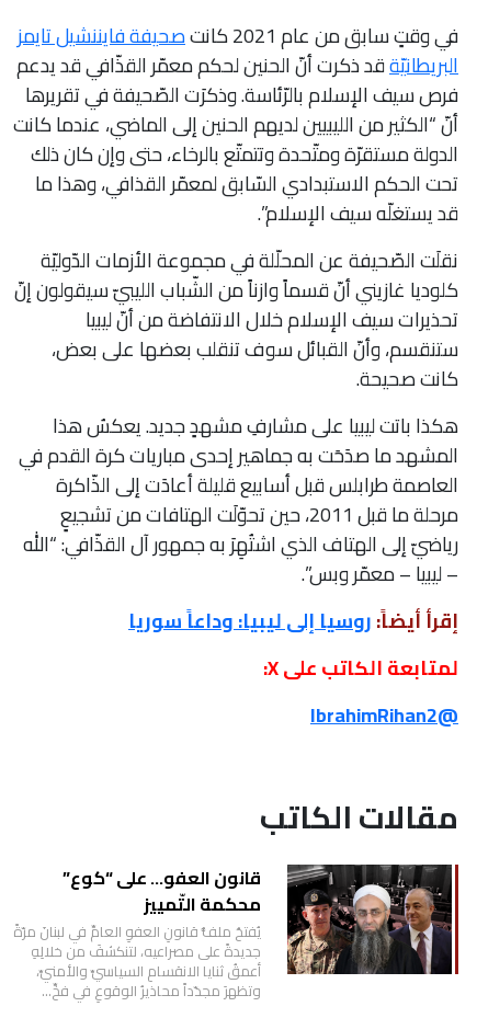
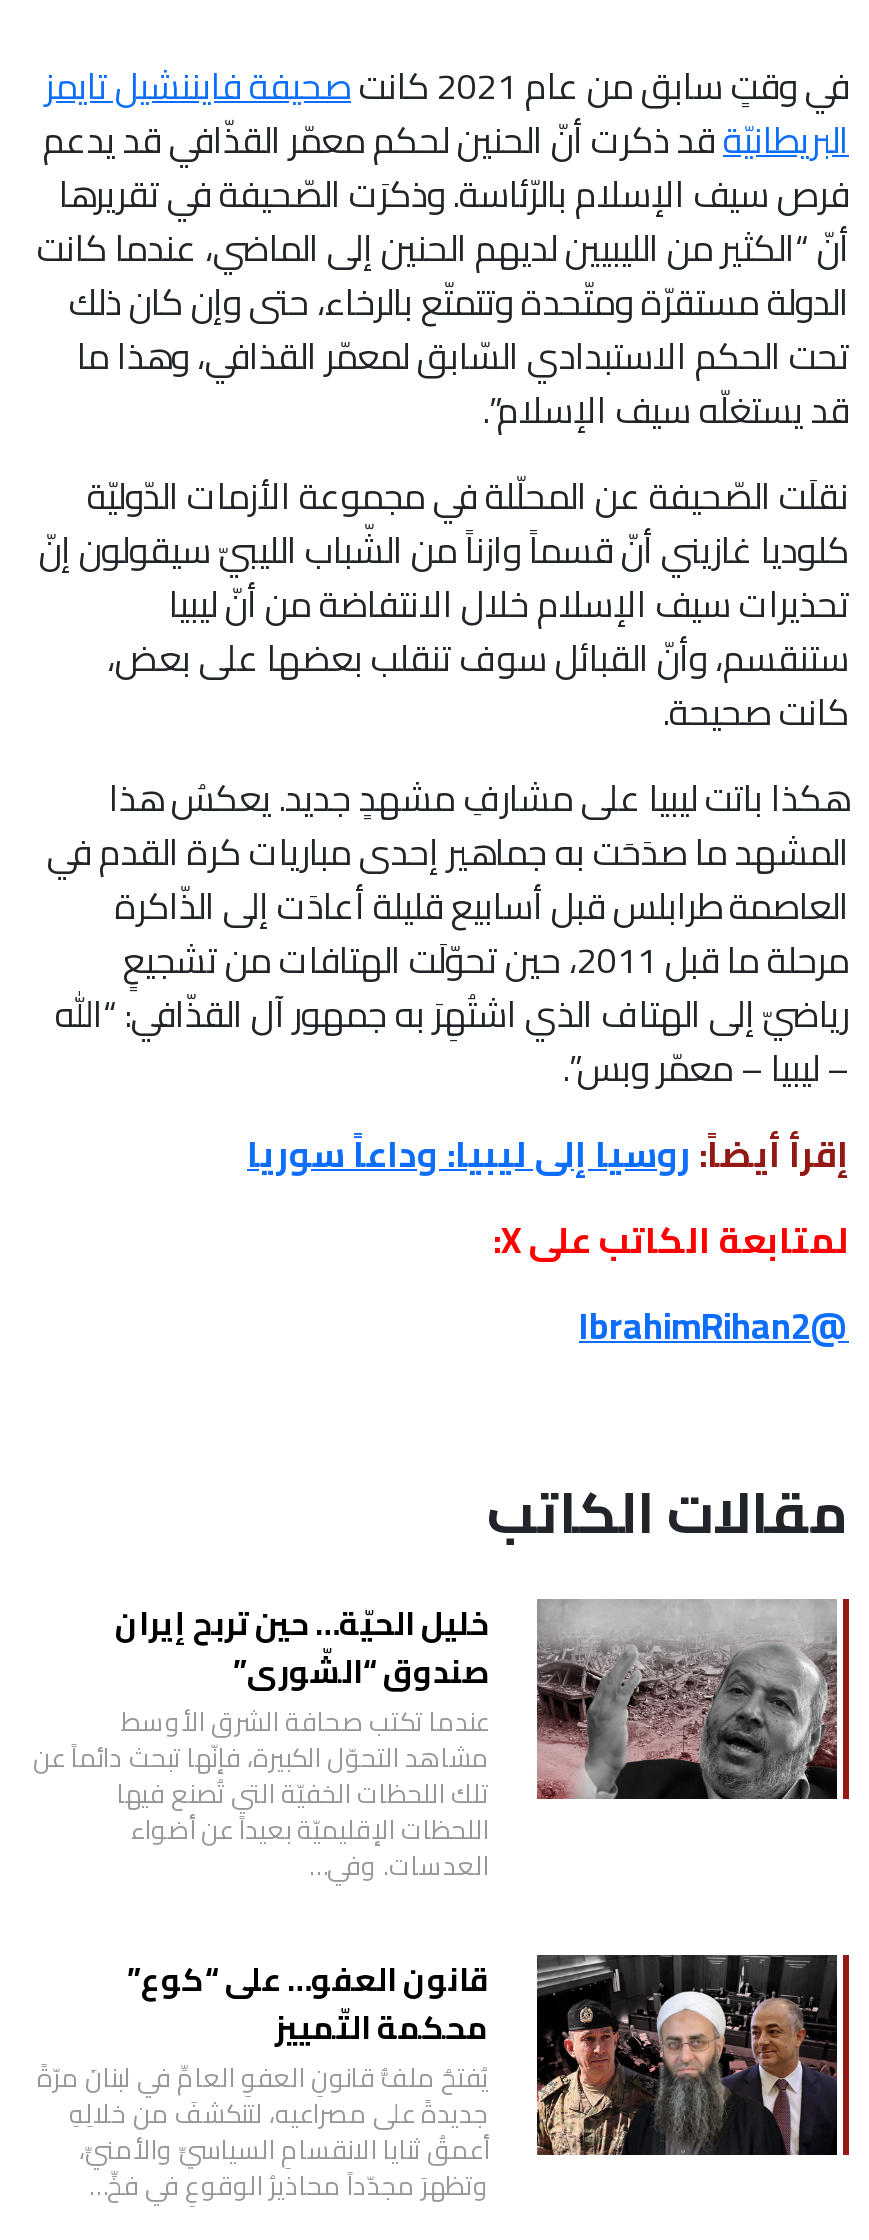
none -> [33,1594,837,1890] [image] | خليل الحيّة… حين تربح إيران | صندوق “الشّورى” | عندما تكتب صحافة الشرق الأوسط | مشاهد التحوّل الكبيرة، فإنّها تبحث دائماً عن | تلك اللحظات الخفيّة التي تُصنع فيها | اللحظات الإقليميّة بعيداً عن أضواء | العدسات. وفي…

